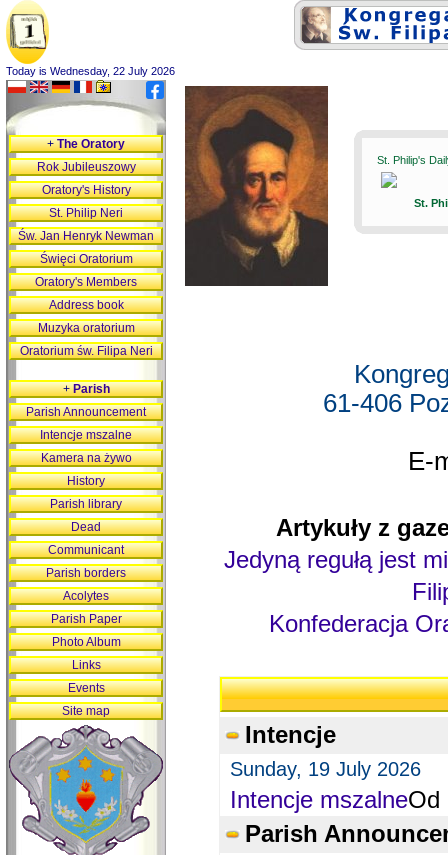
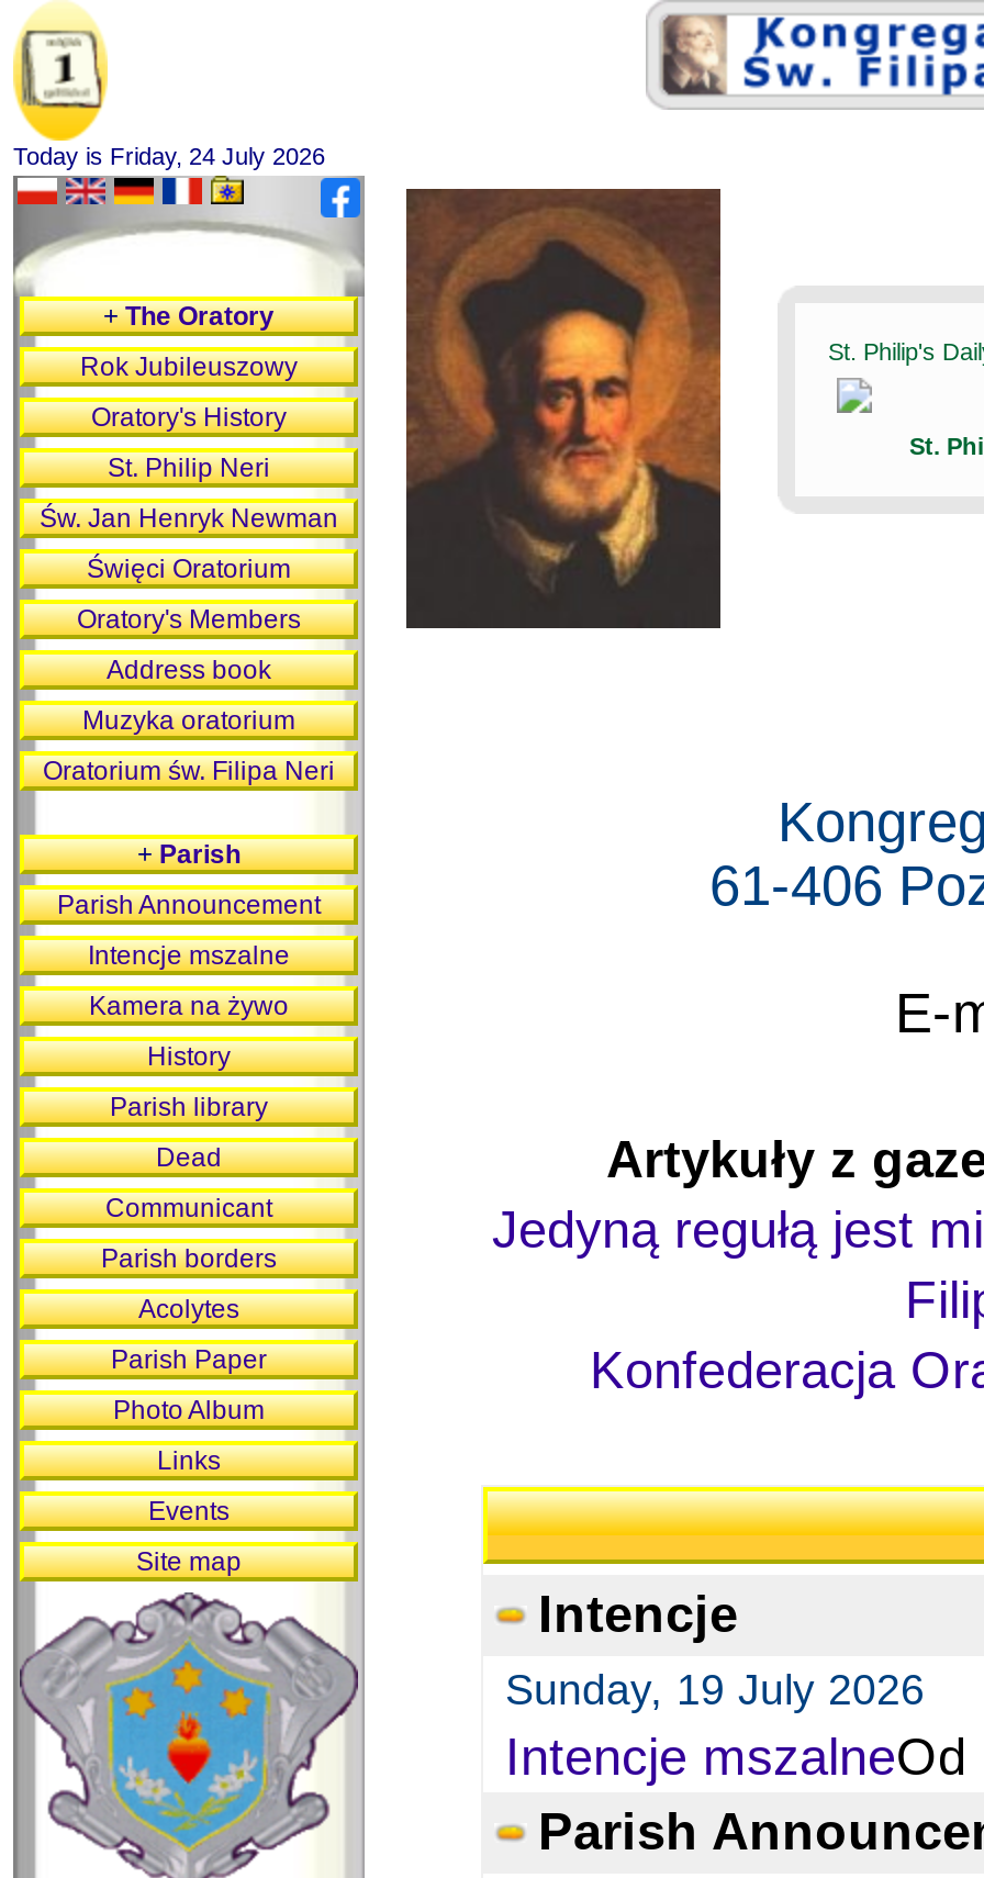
[6,65,175,77] Today is Wednesday, 22 July 2026 -> [13,143,325,169] Today is Friday, 24 July 2026

